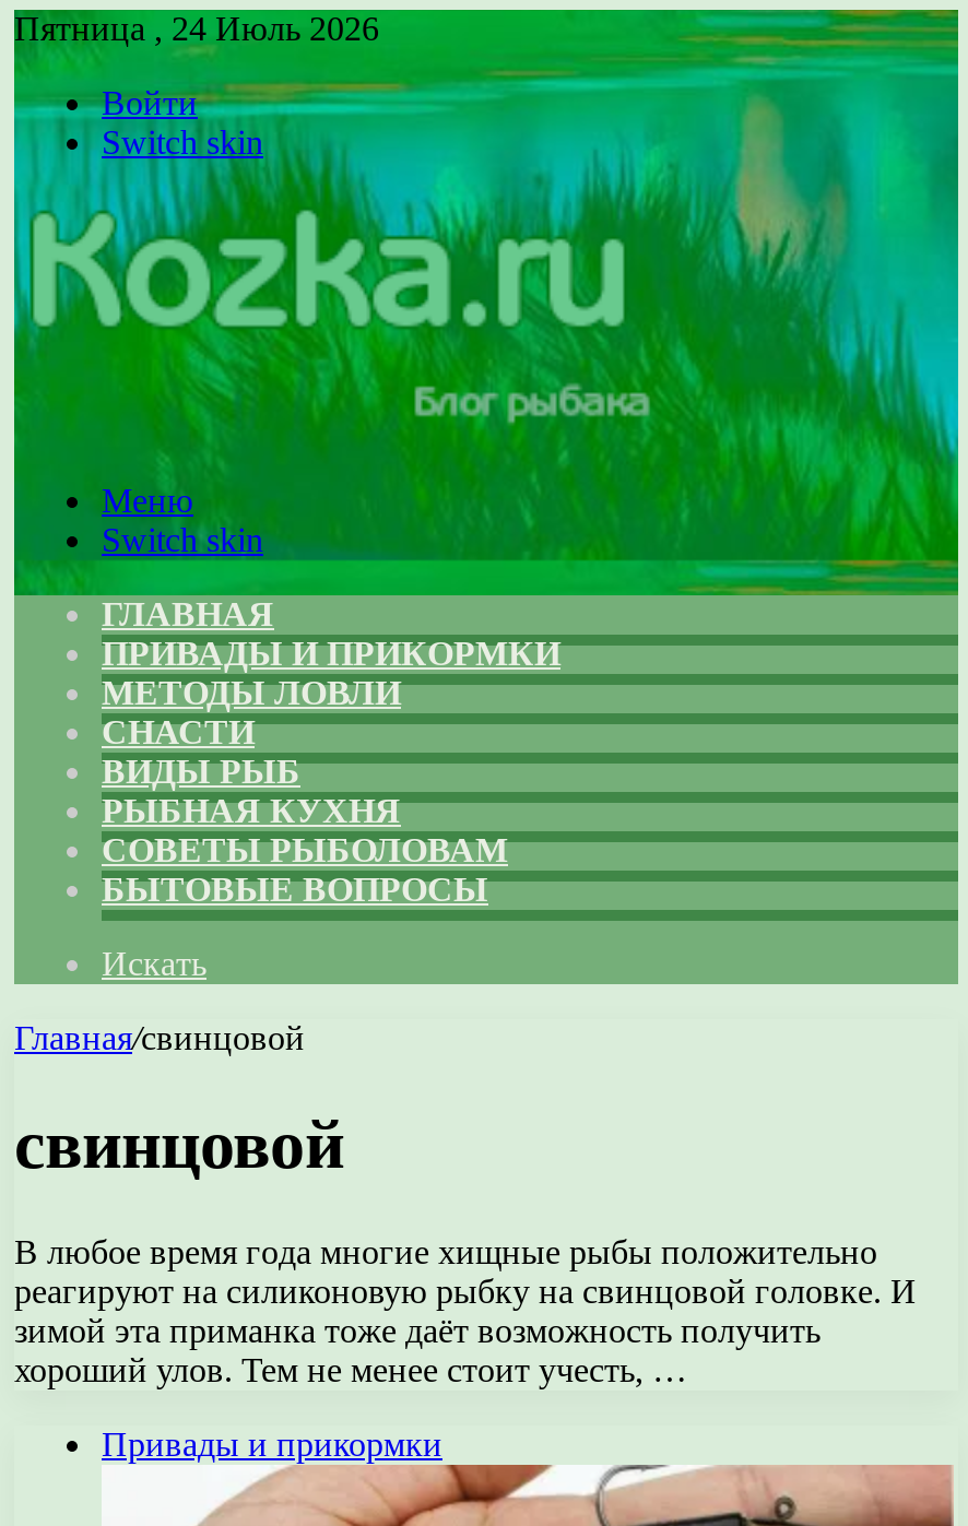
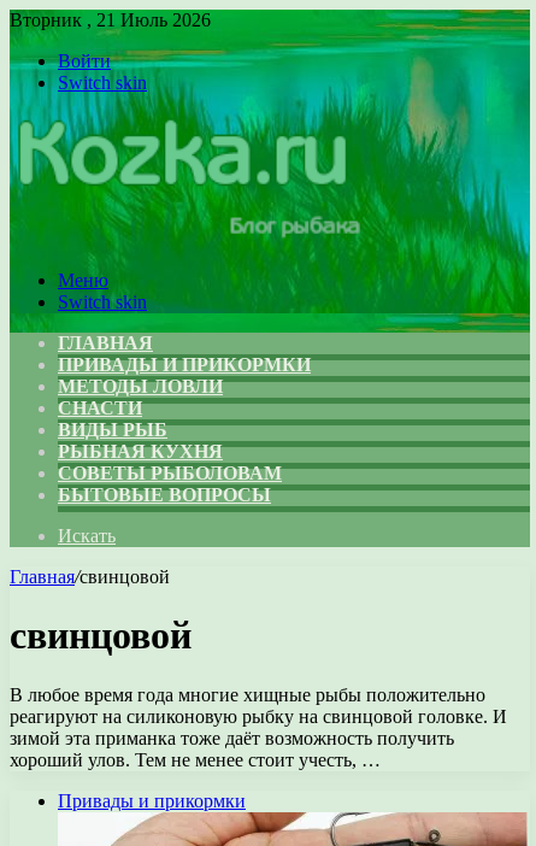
[14,10,379,47] Пятница , 24 Июль 2026 -> [10,10,211,30] Вторник , 21 Июль 2026

